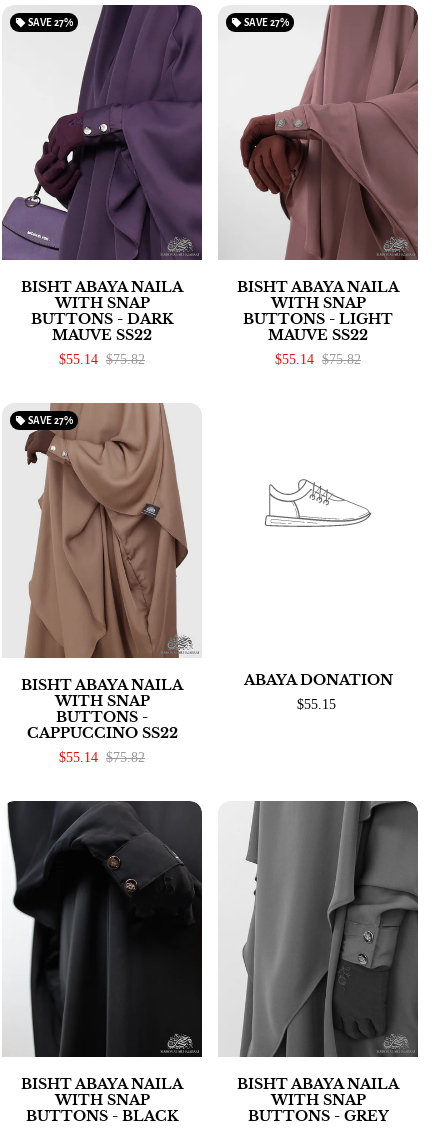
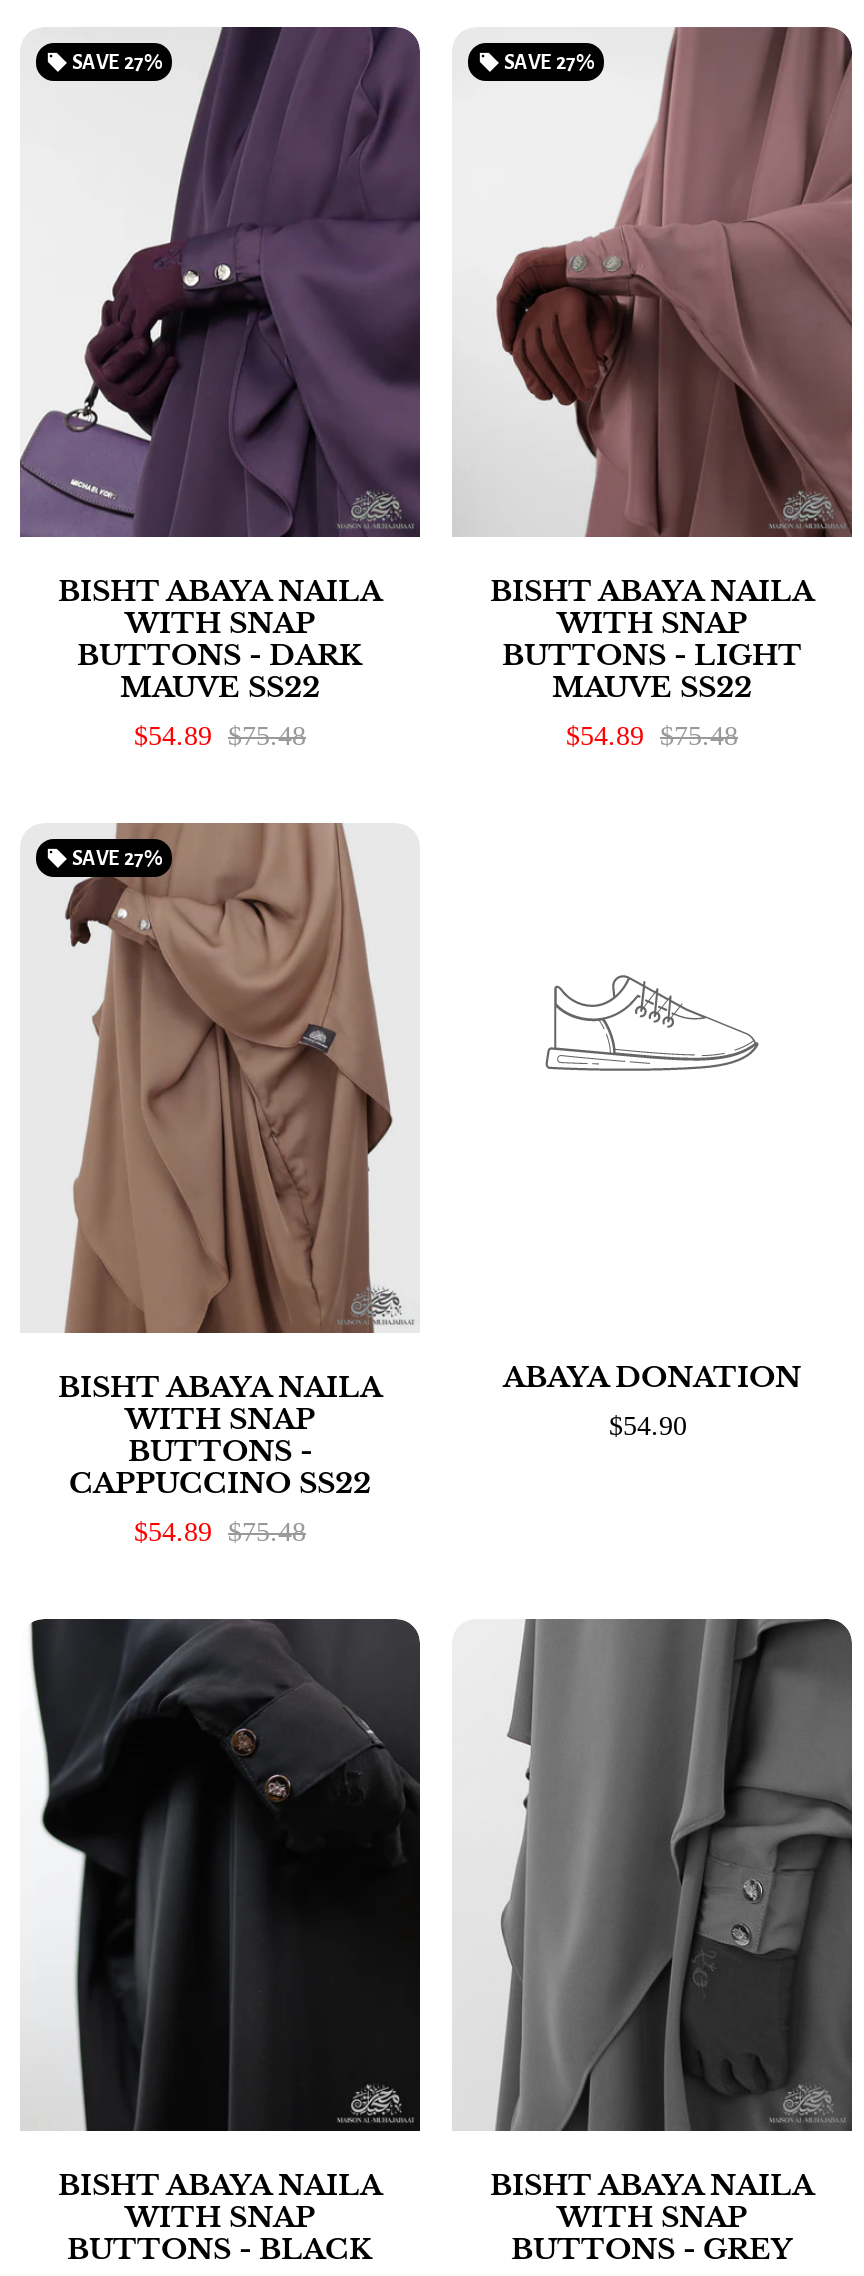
[59,352,145,367] $55.14 $75.82 -> [134,721,306,751] $54.89 $75.48
[275,352,361,367] $55.14 $75.82 -> [566,721,738,751] $54.89 $75.48
[296,697,335,712] $55.15 -> [609,1411,687,1441] $54.90
[59,750,145,765] $55.14 $75.82 -> [134,1517,306,1547] $54.89 $75.48

